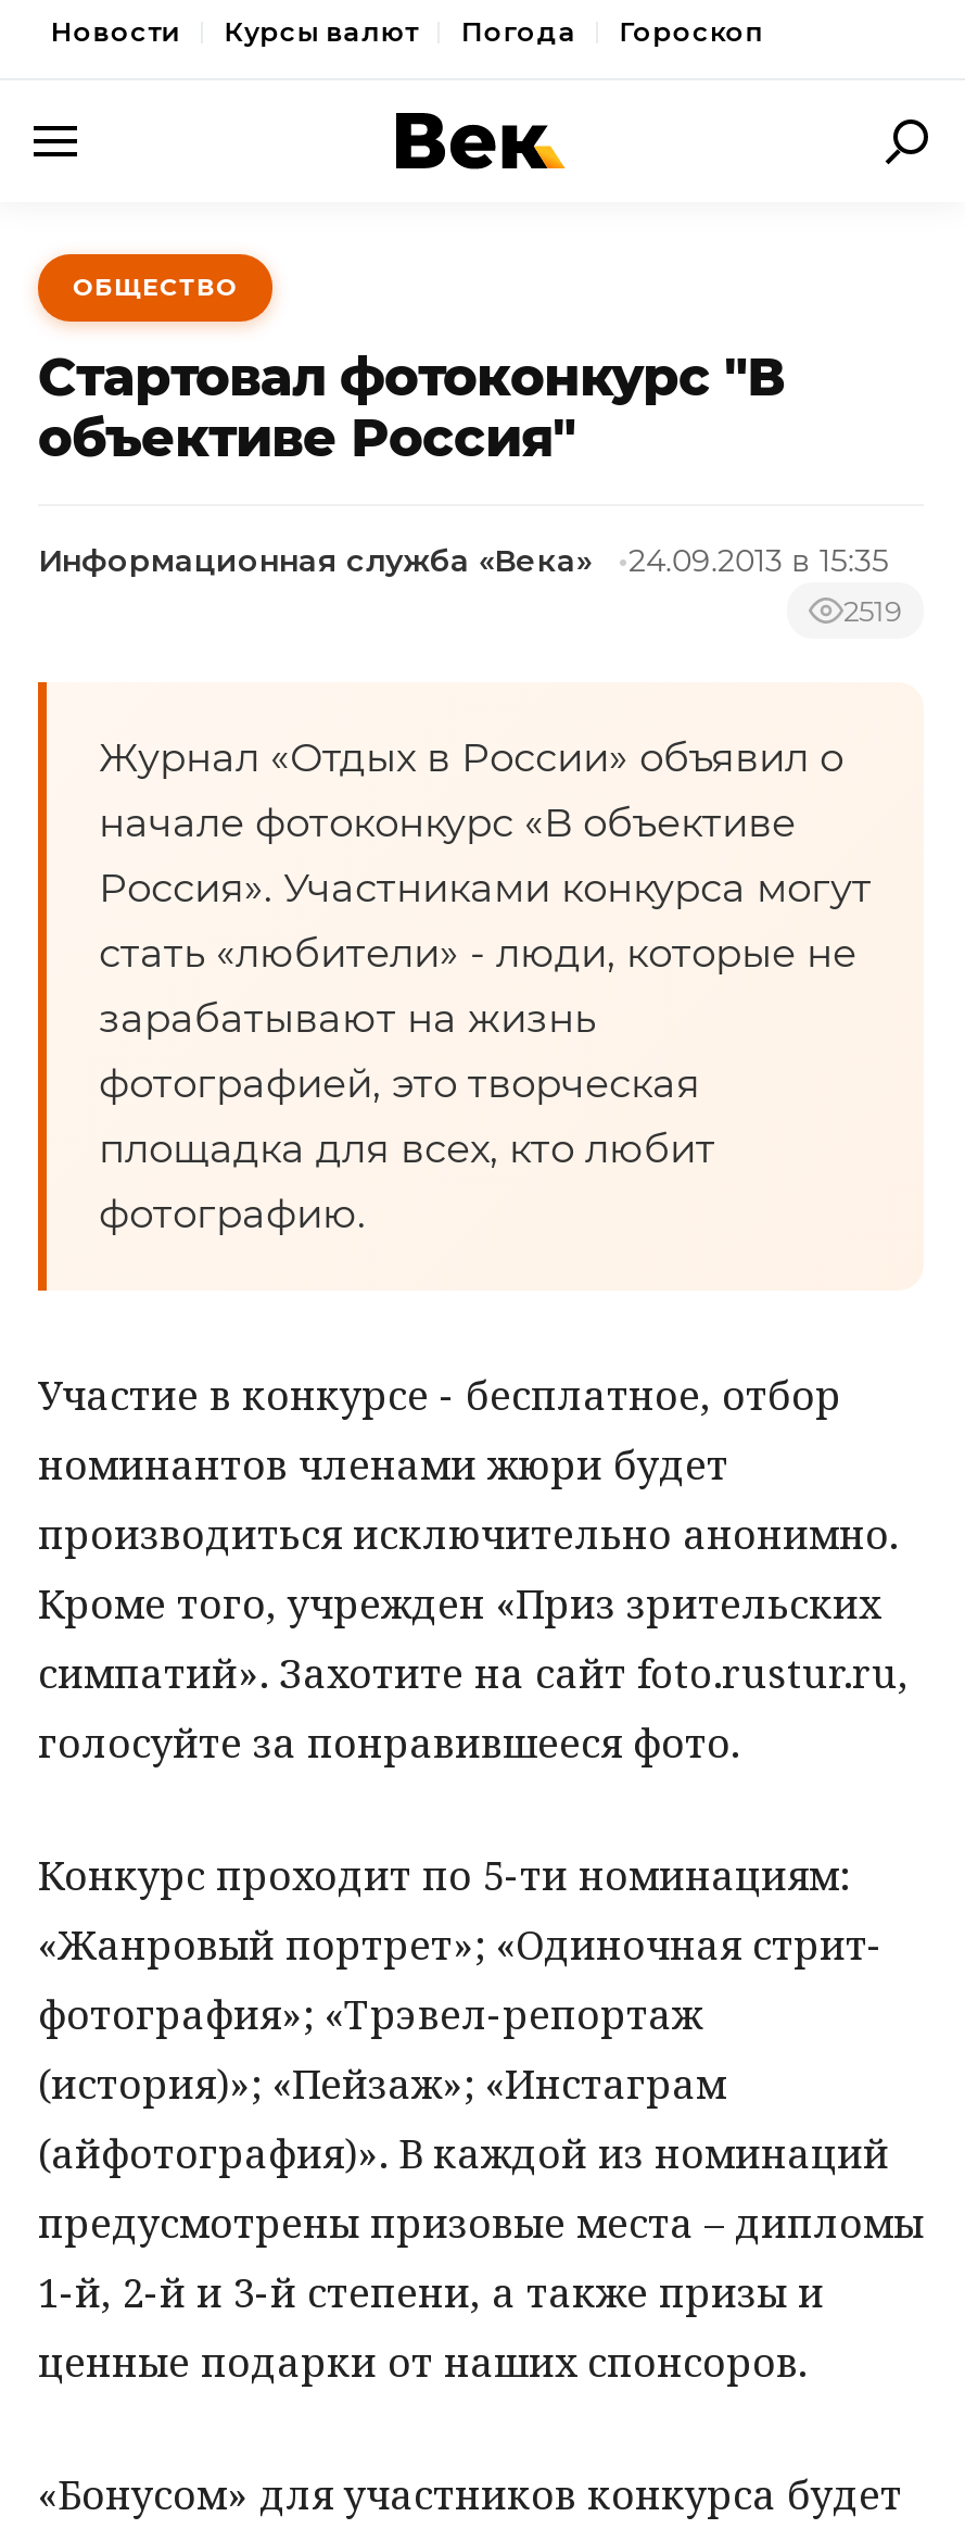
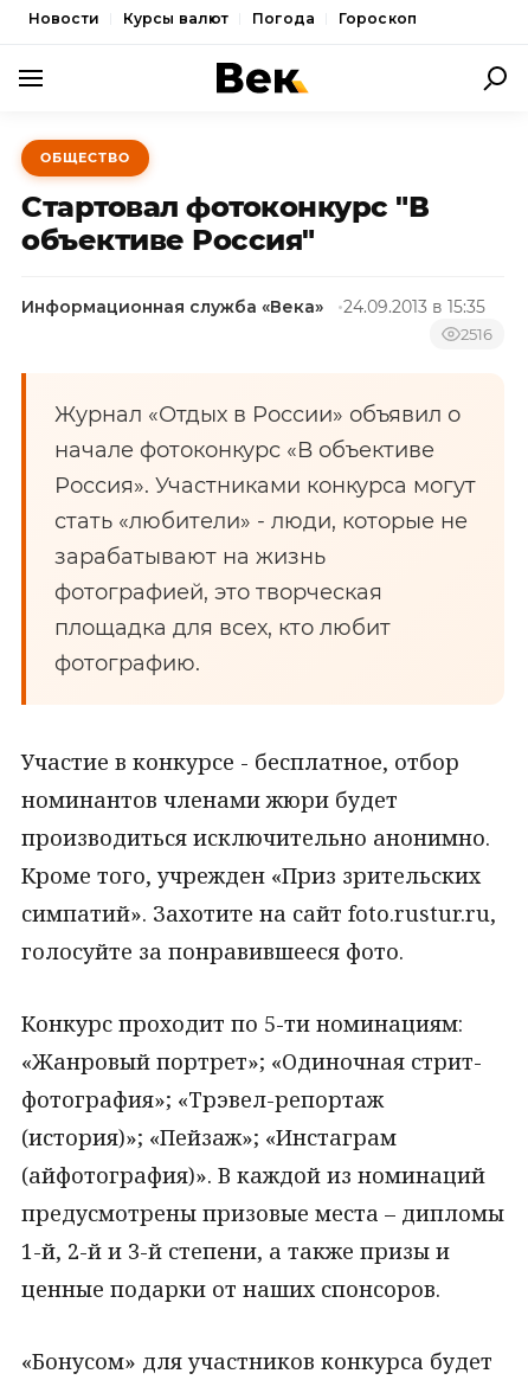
[843,593,902,628] 2519 -> [461,325,492,344] 2516

